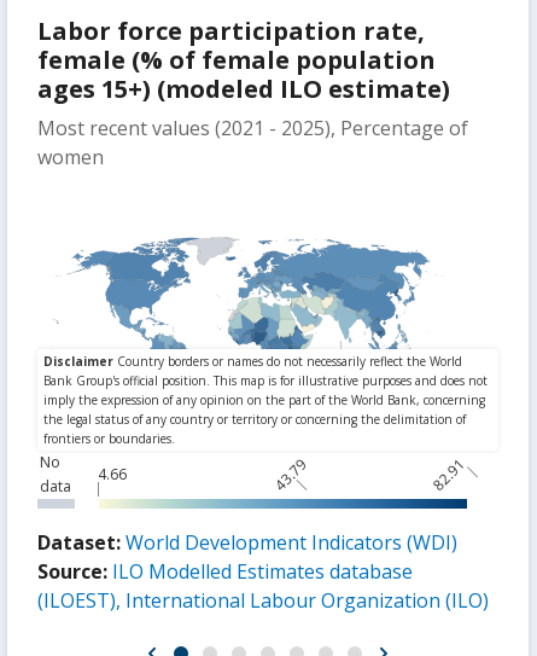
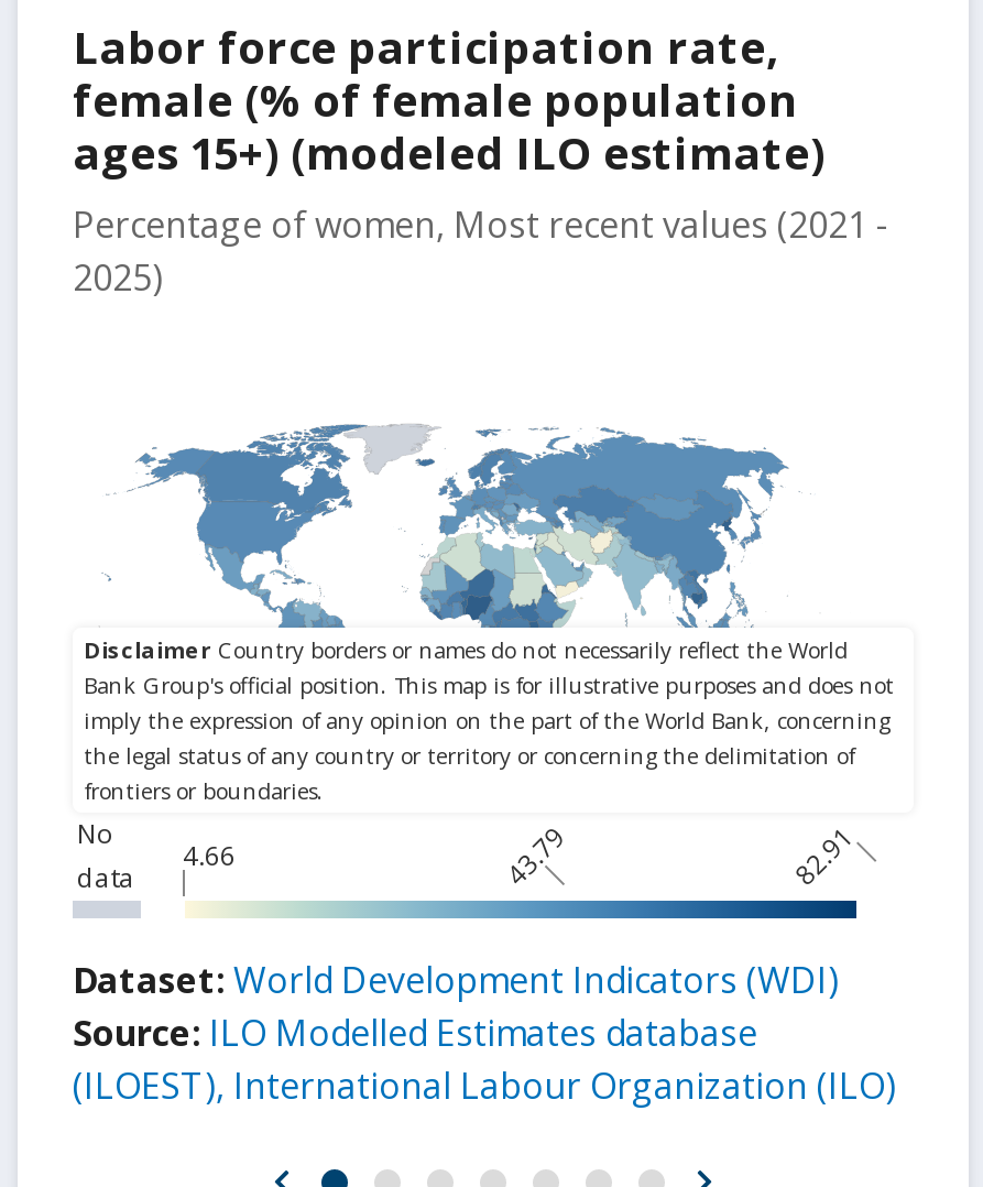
[37,115,468,170] Most recent values (2021 - 2025), Percentage of | women -> [73,200,889,302] Percentage of women, Most recent values (2021 - | 2025)

